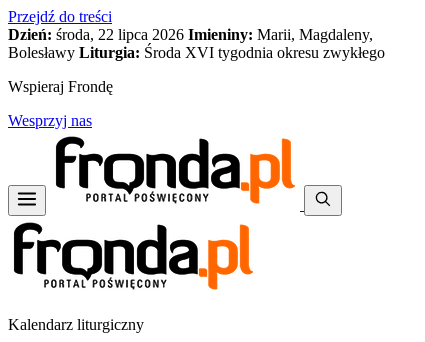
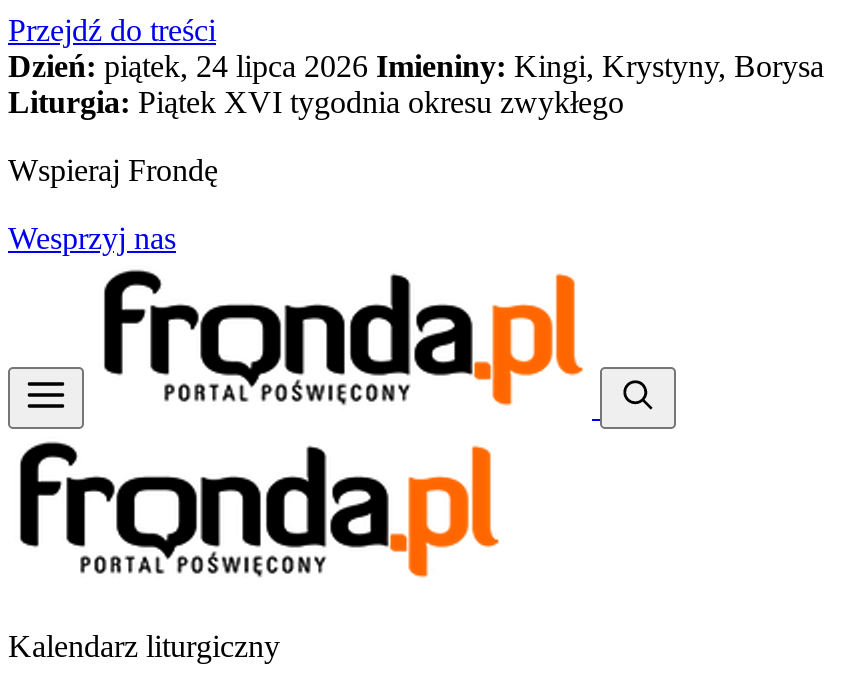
[8,26,385,61] Dzień: środa, 22 lipca 2026 Imieniny: Marii, Magdaleny, | Bolesławy Liturgia: Środa XVI tygodnia okresu zwykłego -> [8,49,824,119] Dzień: piątek, 24 lipca 2026 Imieniny: Kingi, Krystyny, Borysa | Liturgia: Piątek XVI tygodnia okresu zwykłego

